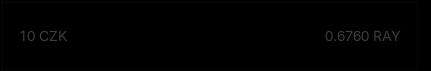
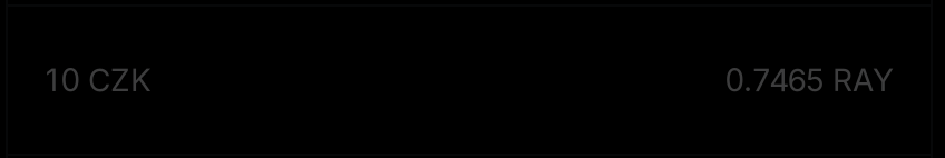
[325,27,401,44] 0.6760 RAY -> [725,60,895,98] 0.7465 RAY

